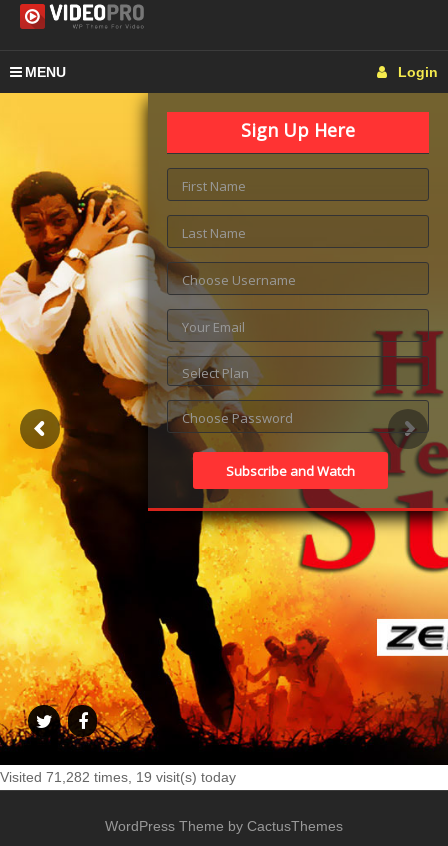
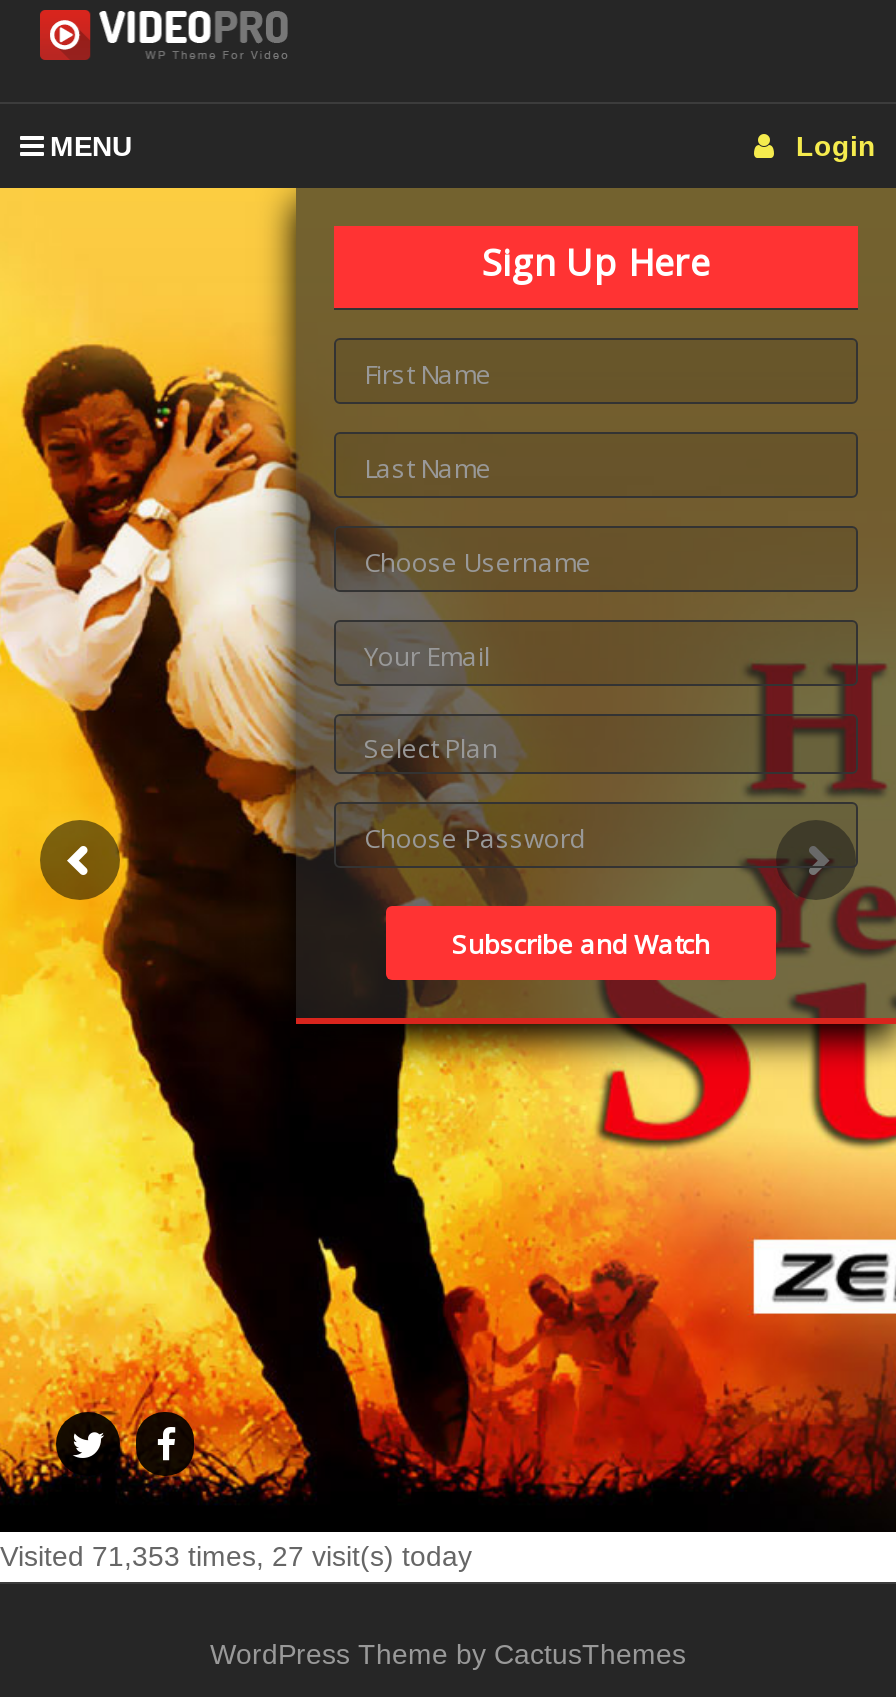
[0,769,236,785] Visited 71,282 times, 19 visit(s) today -> [0,1540,472,1572] Visited 71,353 times, 27 visit(s) today

